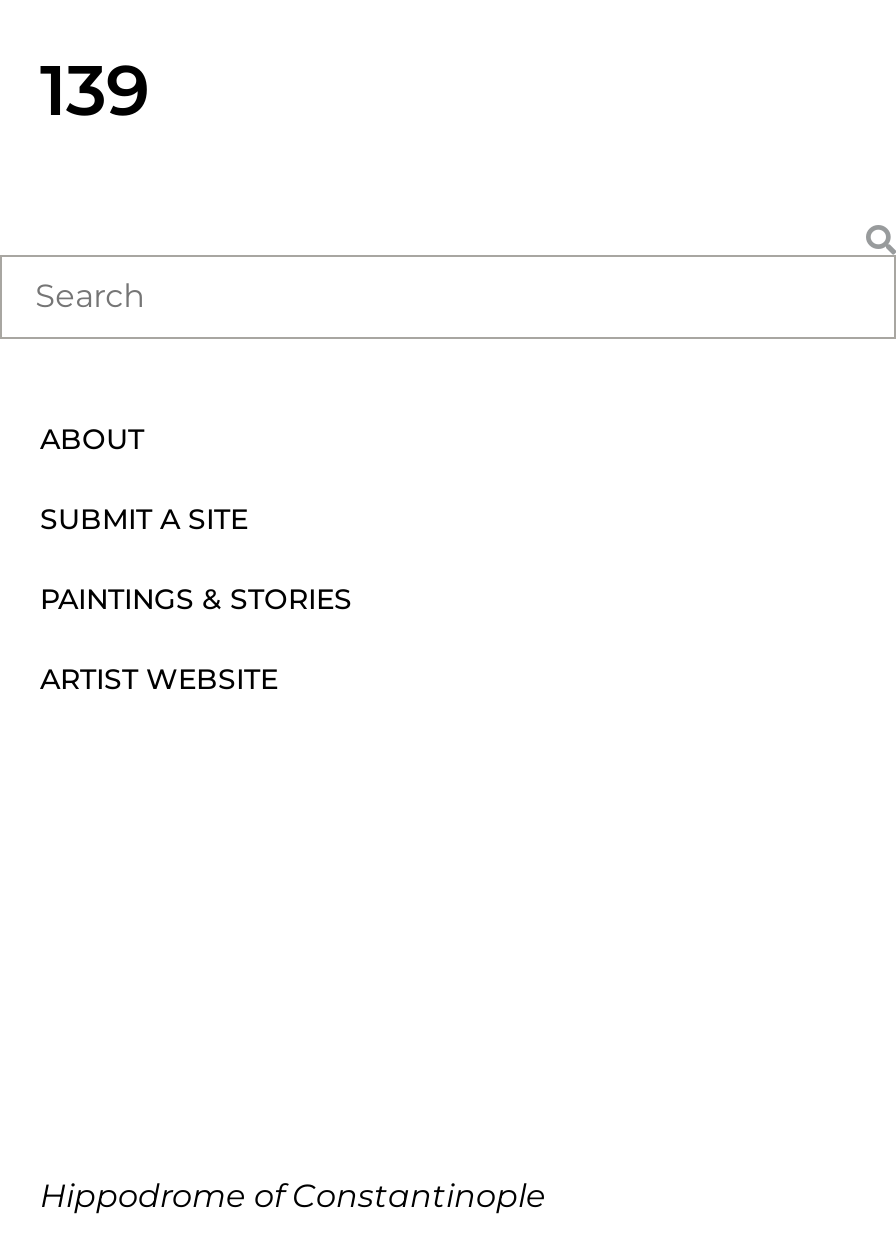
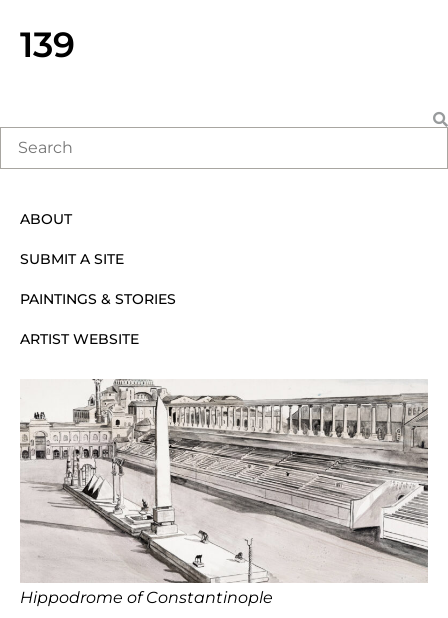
none -> [19,378,429,584] [image]

